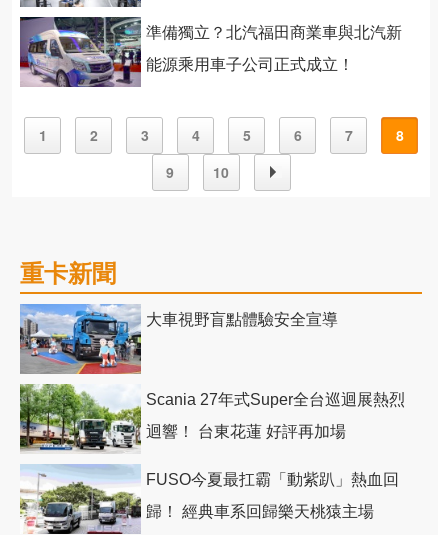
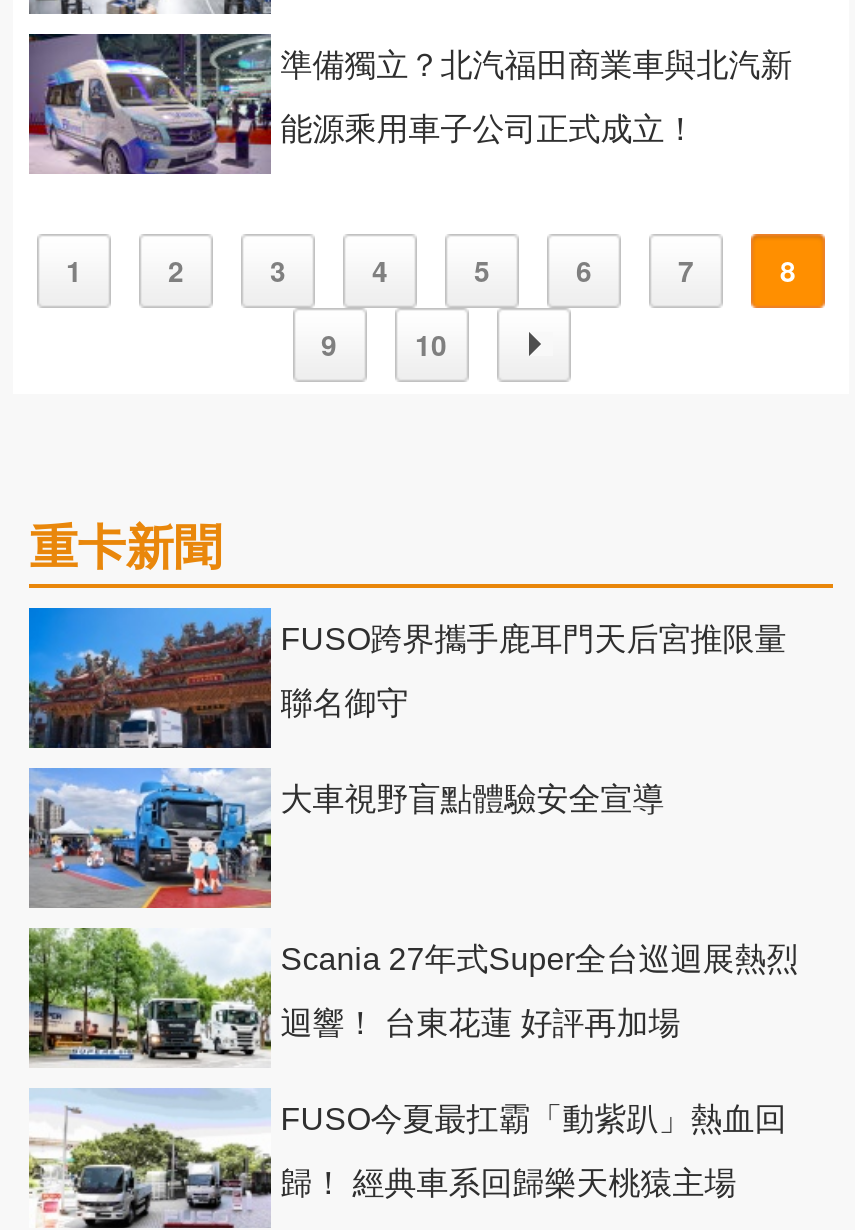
none -> [27,606,786,750] [image] | FUSO跨界攜手鹿耳門天后宮推限量 | 聯名御守

